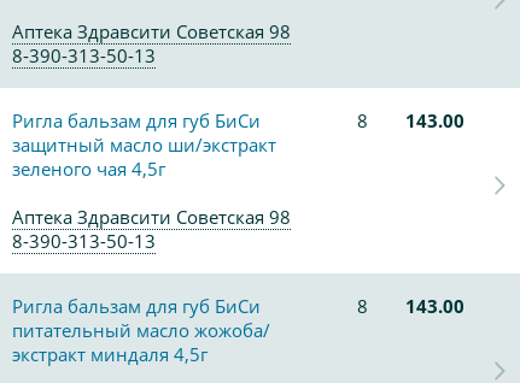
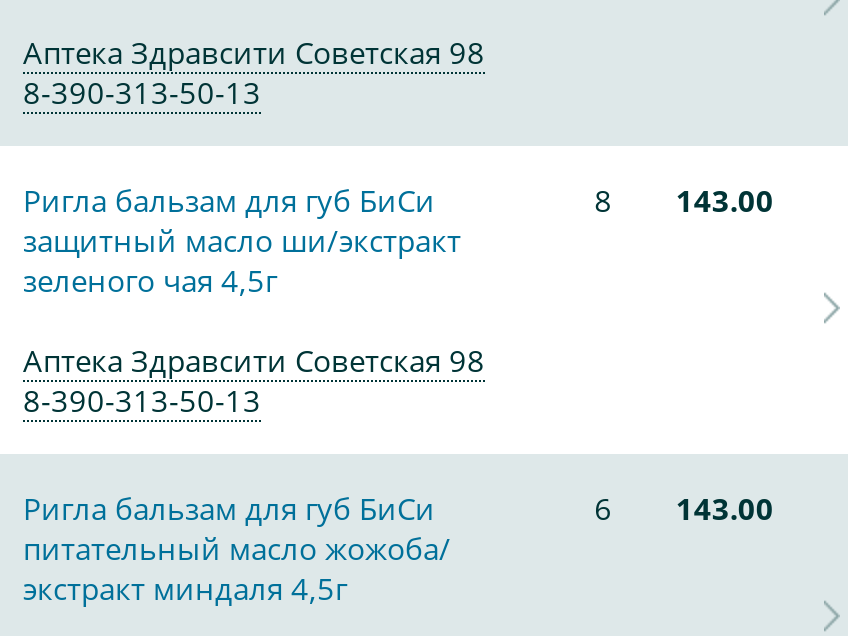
[357,294,465,318] 8 143.00 -> [594,488,774,528] 6 143.00

